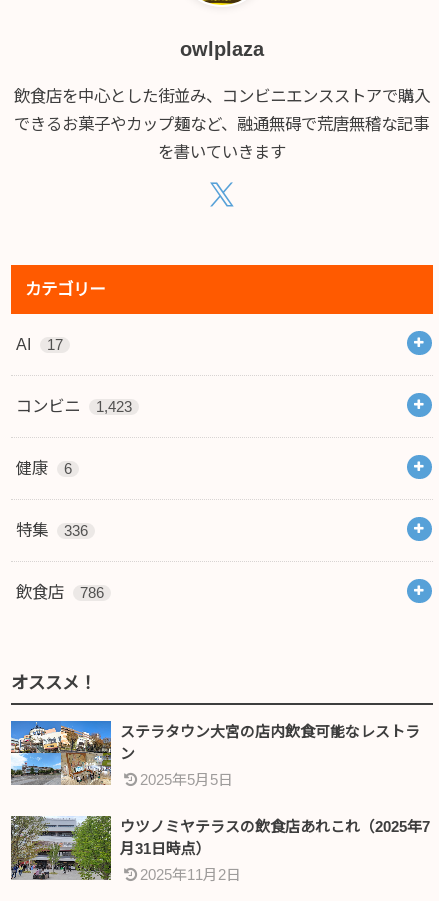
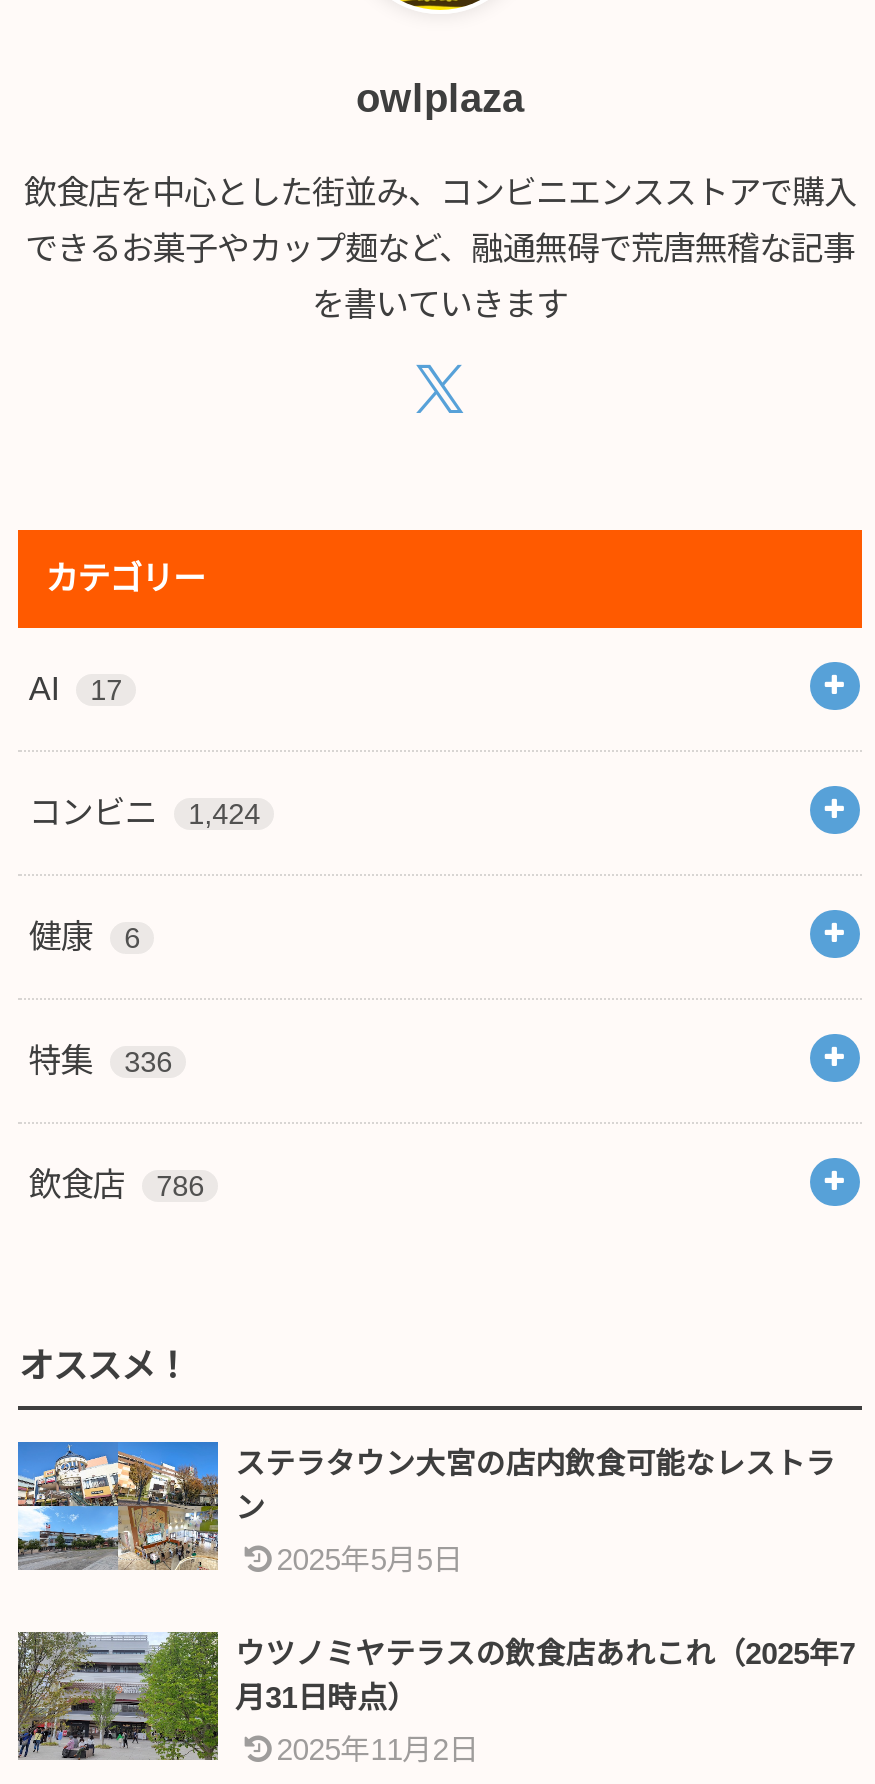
[16,397,132,415] コンビニ 1,423 -> [29,795,260,831] コンビニ 1,424

